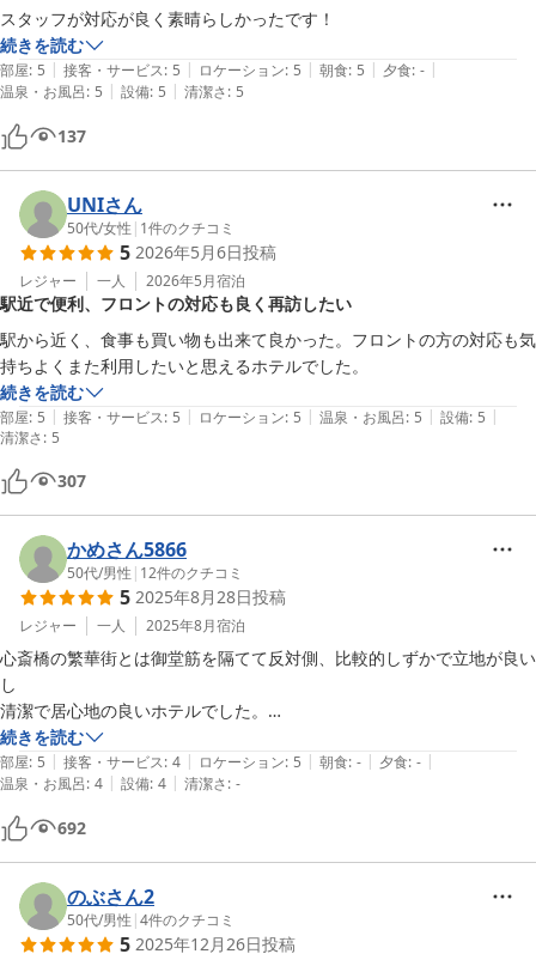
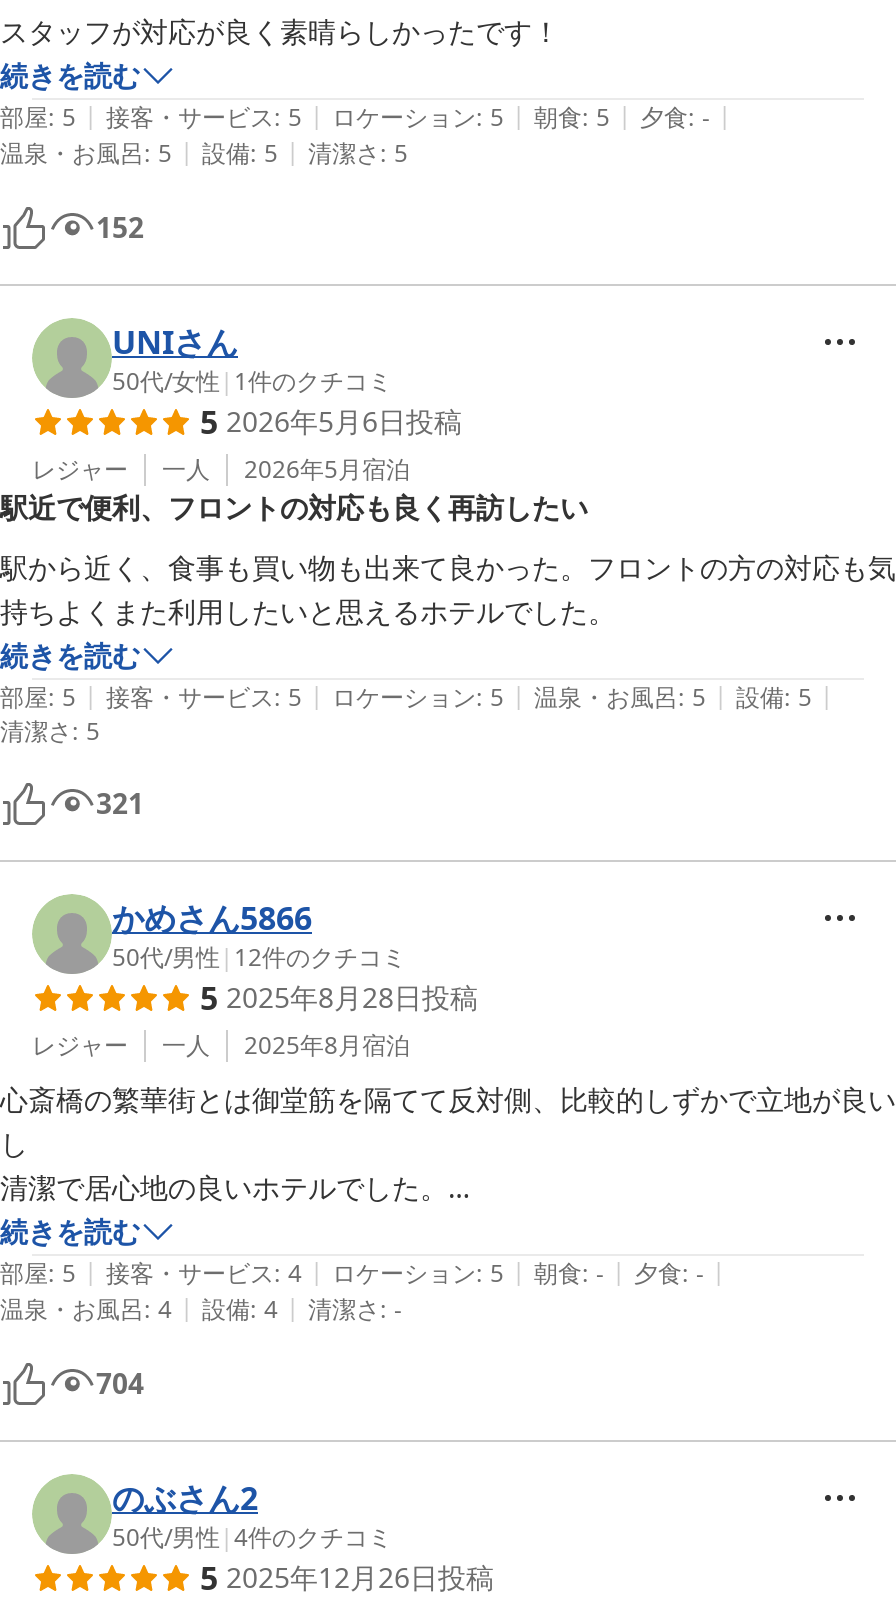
[57,124,86,147] 137 -> [96,208,144,246] 152
[57,469,86,492] 307 -> [96,784,144,822] 321
[57,816,86,839] 692 -> [96,1364,144,1402] 704

